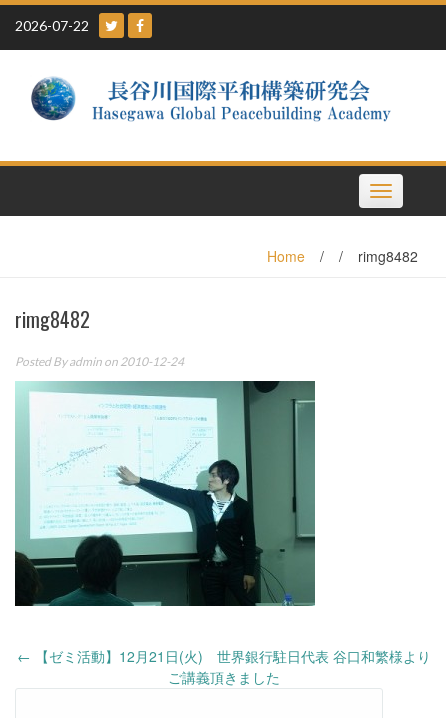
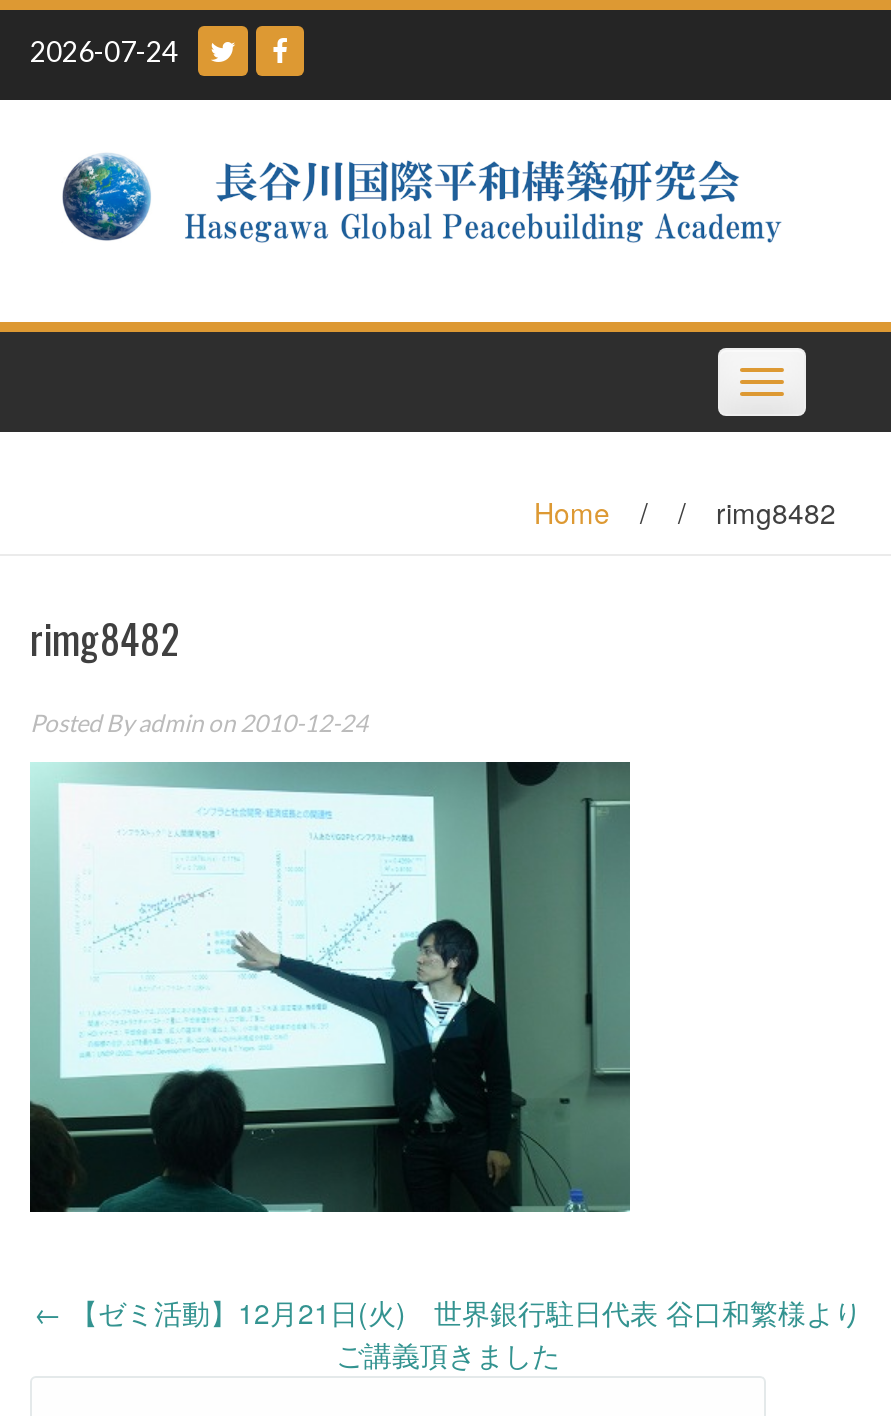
[15,17,89,34] 2026-07-22 -> [30,34,178,68] 2026-07-24

